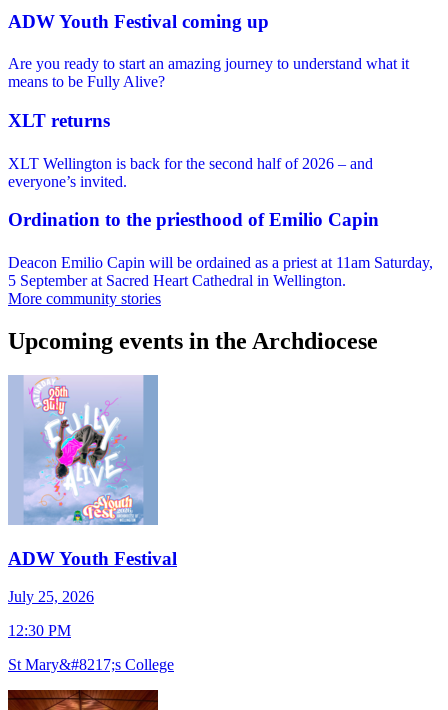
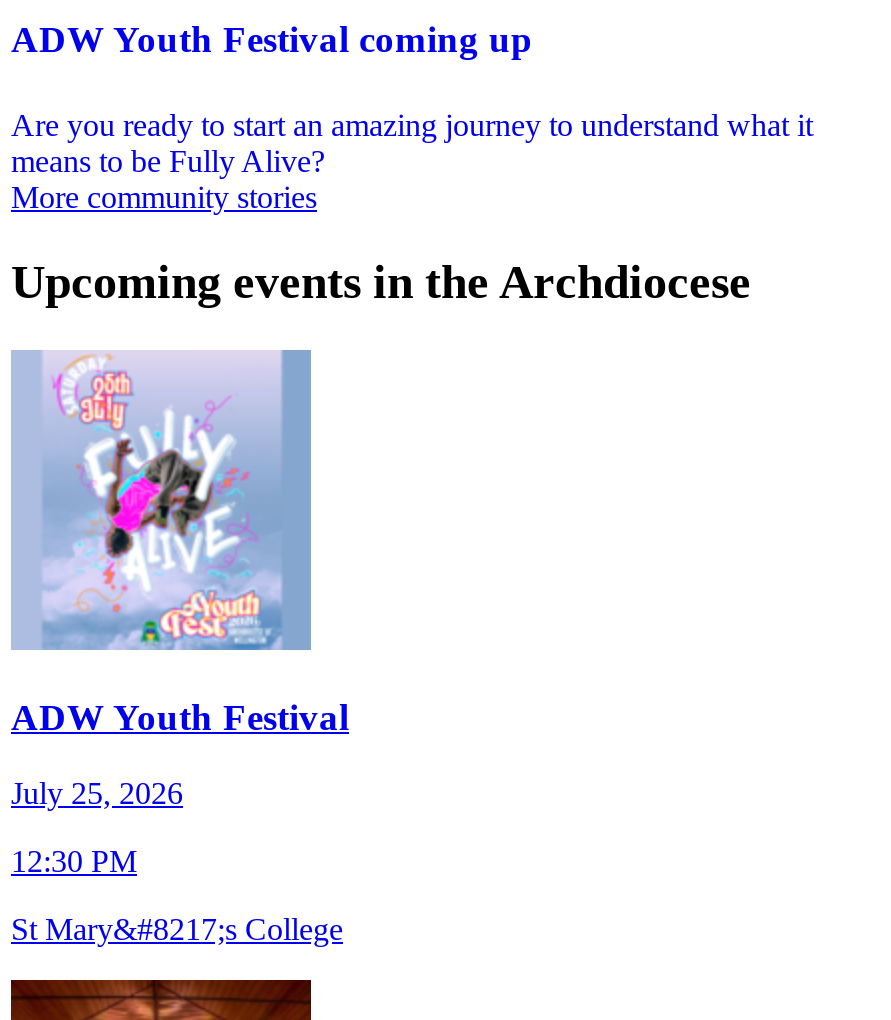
[8,110,433,289] XLT returns | XLT Wellington is back for the second half of 2026 – and | everyone’s invited. | Ordination to the priesthood of Emilio Capin | Deacon Emilio Capin will be ordained as a priest at 11am Saturday, | 5 September at Sacred Heart Cathedral in Wellington. -> none

